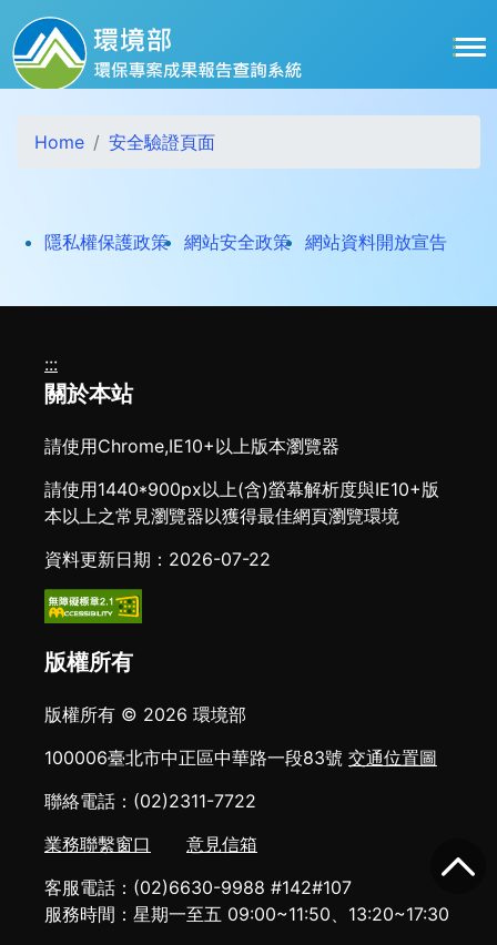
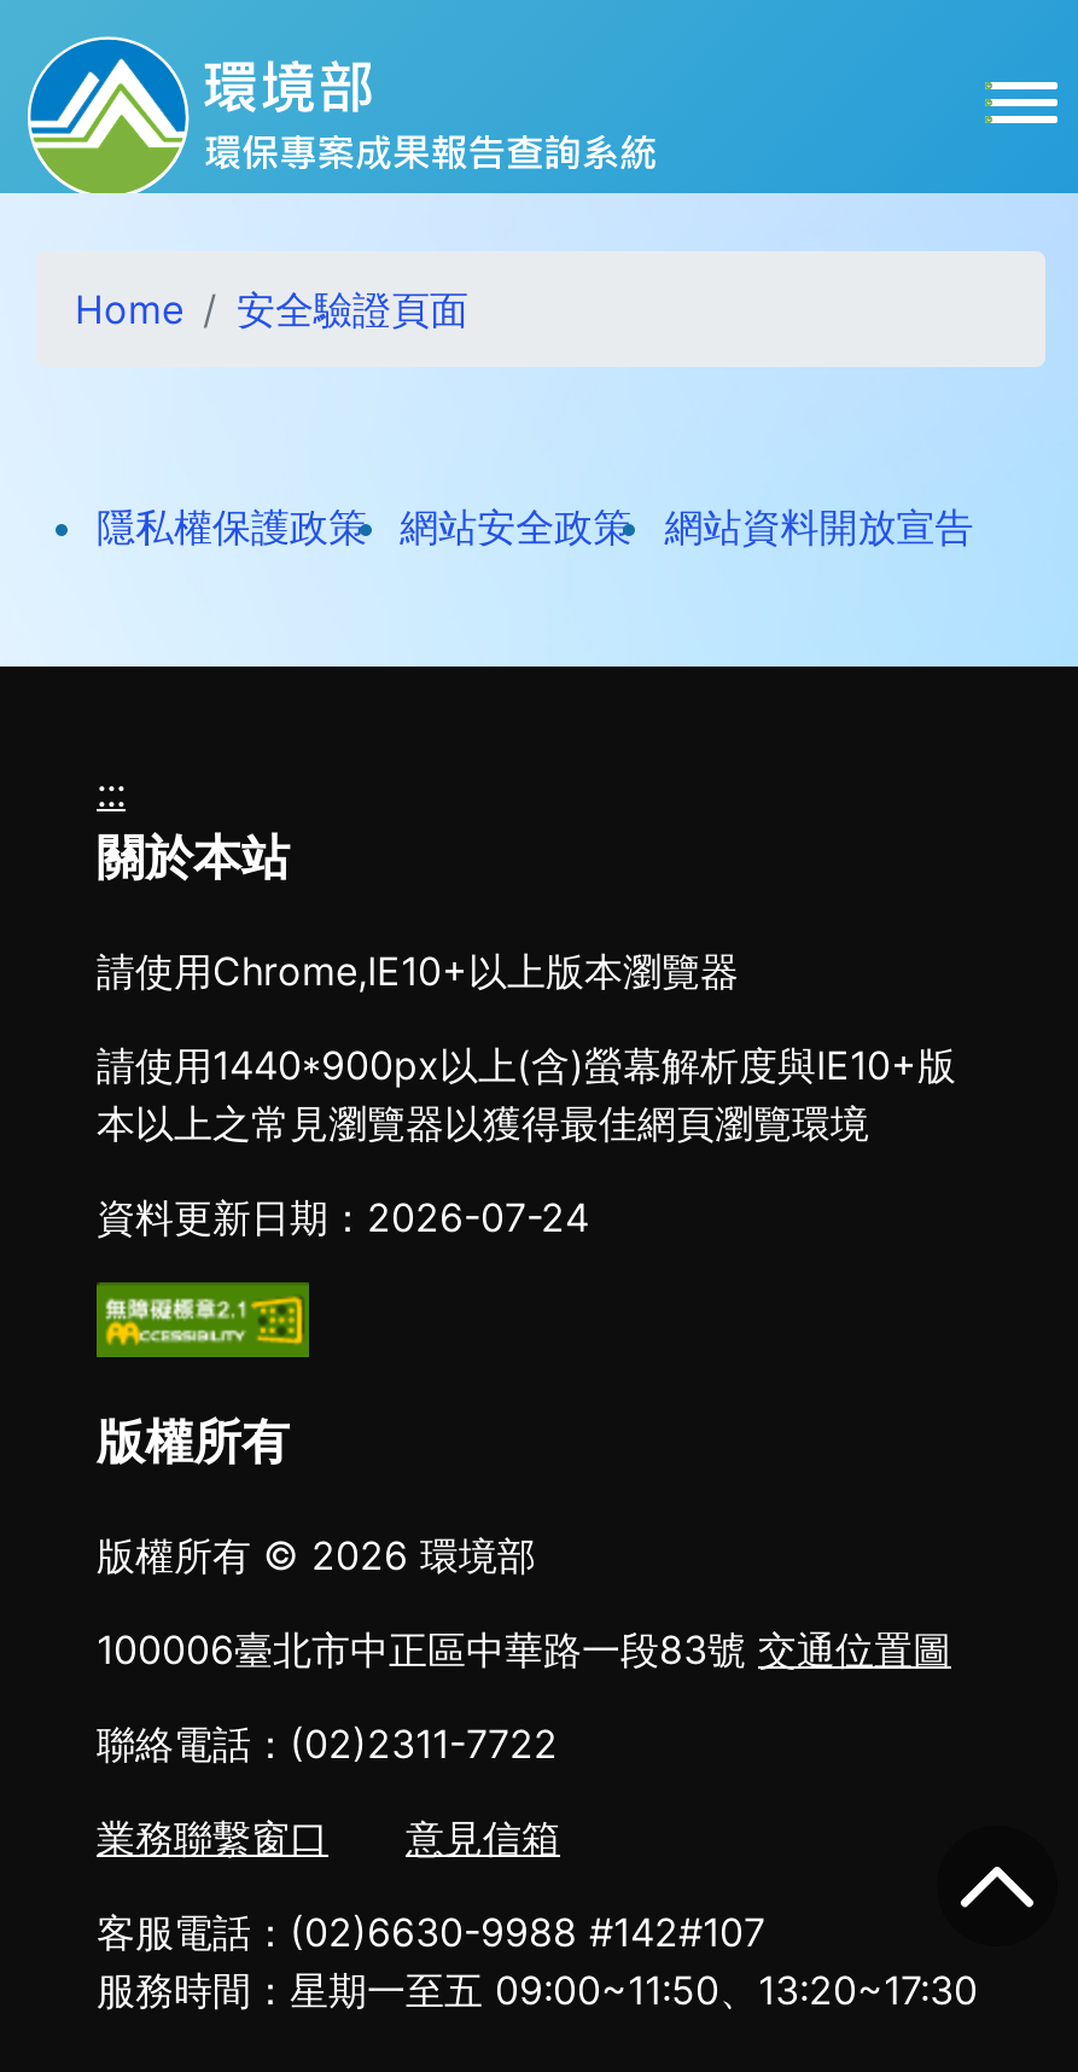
[44,548,271,570] 資料更新日期：2026-07-22 -> [97,1193,589,1241] 資料更新日期：2026-07-24

